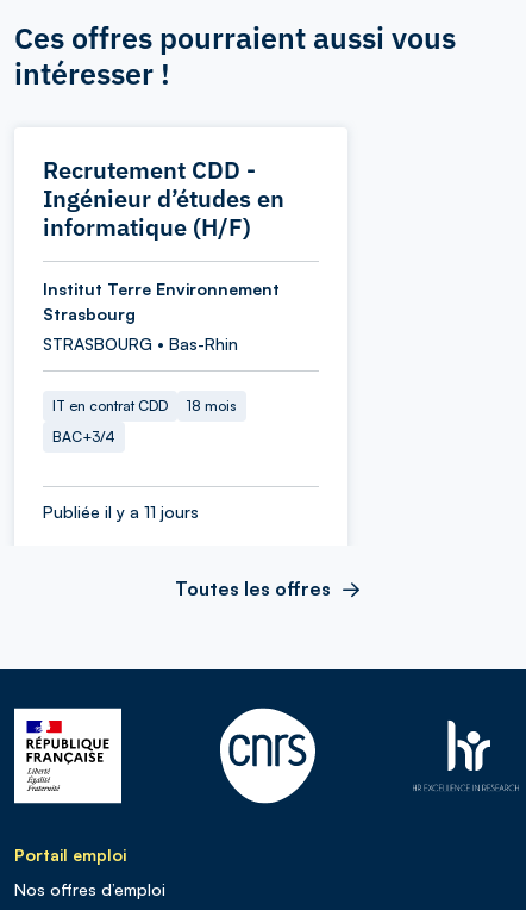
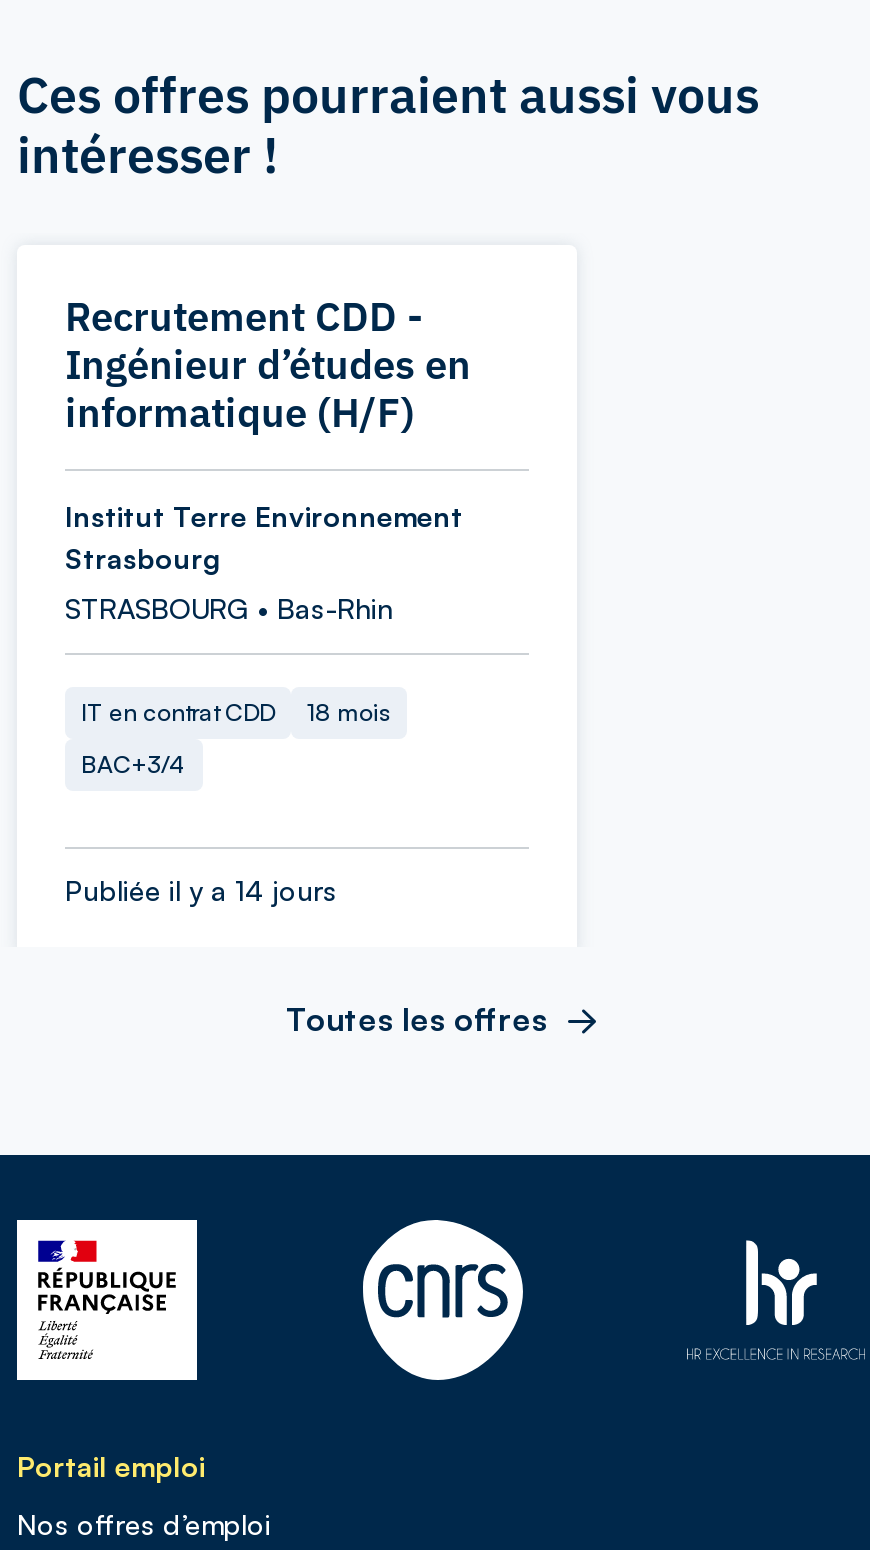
[43,501,199,521] Publiée il y a 11 jours -> [65,872,337,906] Publiée il y a 14 jours

